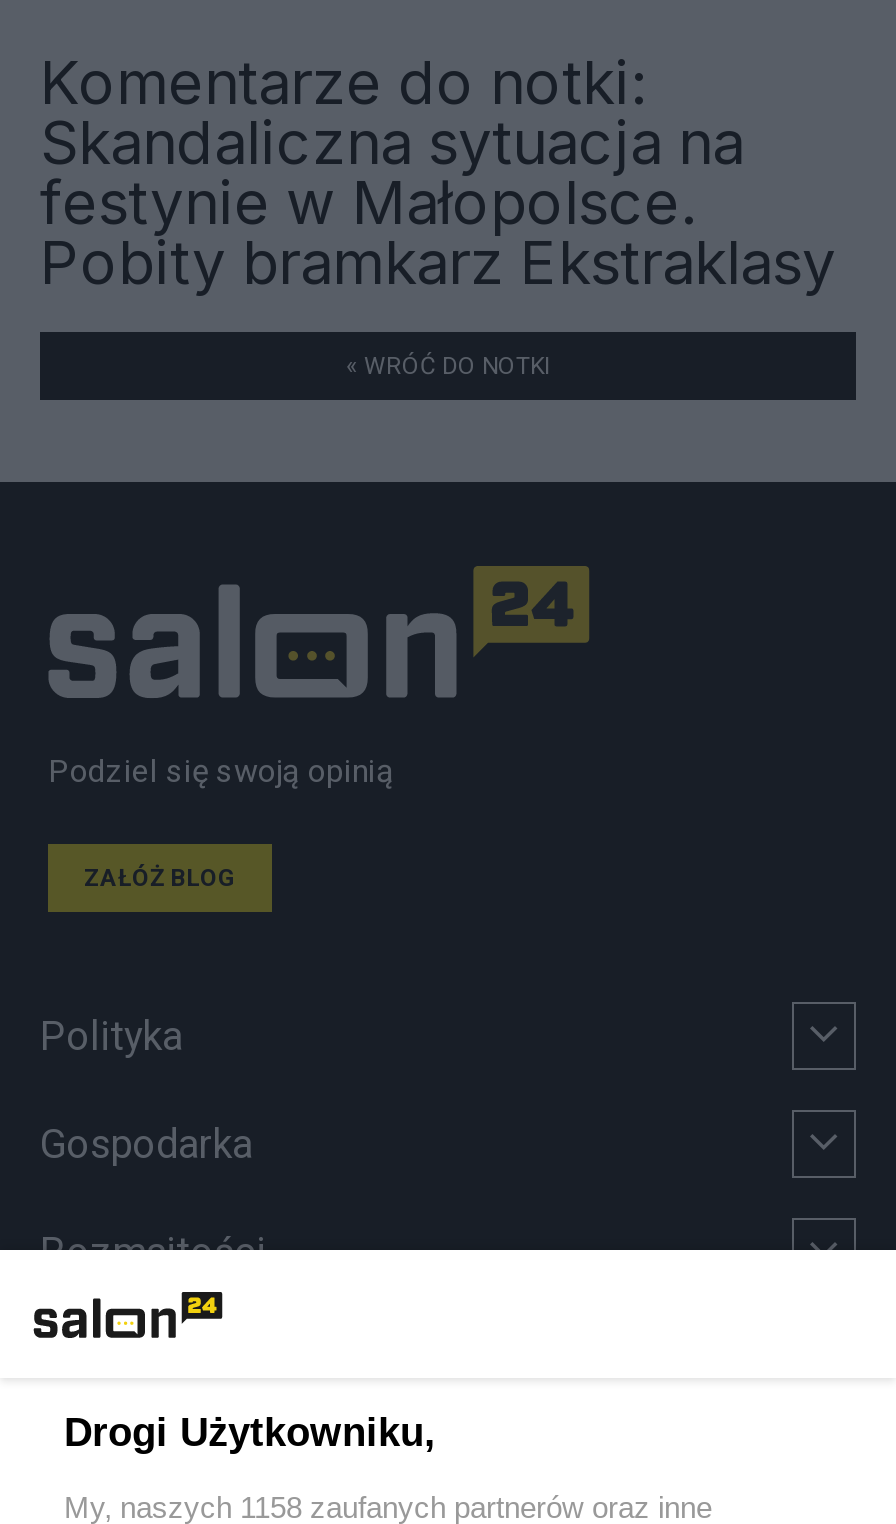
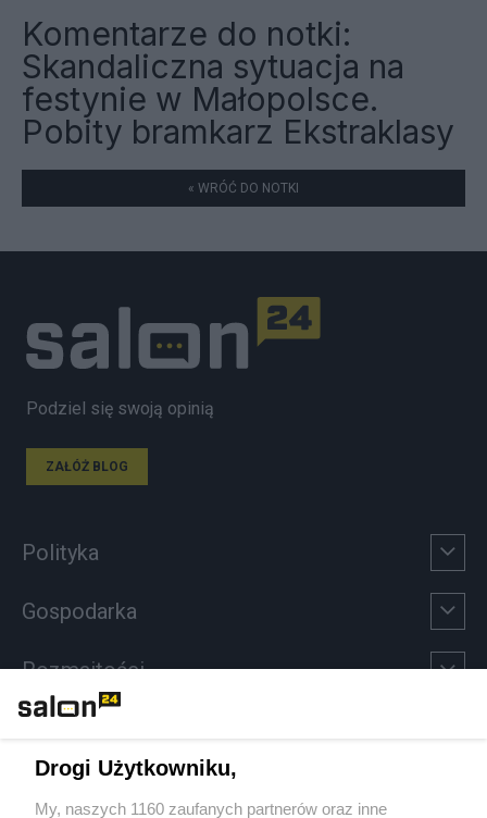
[64,1490,712,1524] My, naszych 1158 zaufanych partnerów oraz inne -> [35,800,387,818] My, naszych 1160 zaufanych partnerów oraz inne

